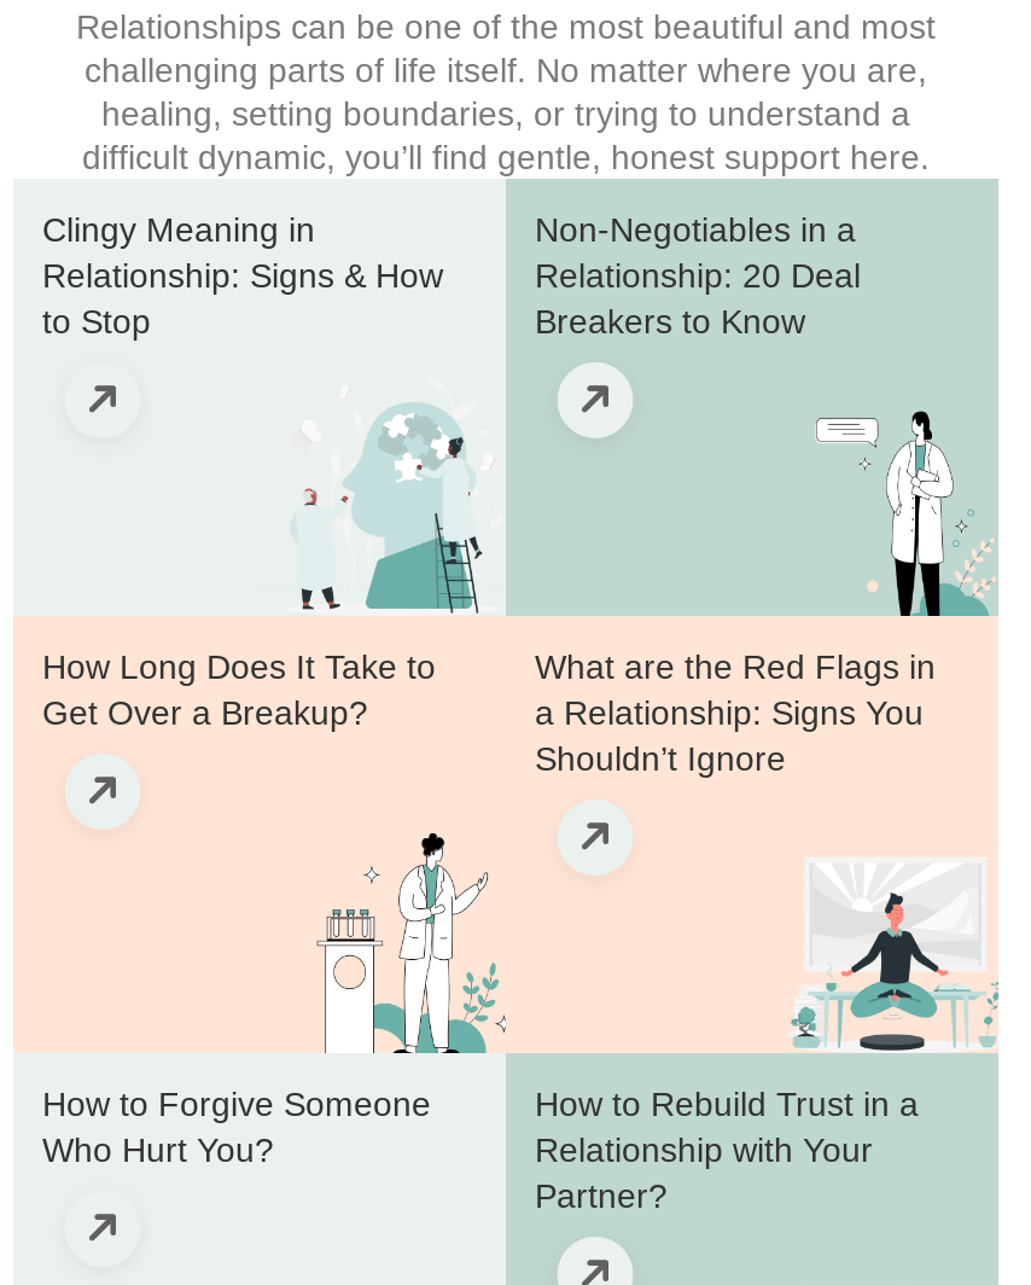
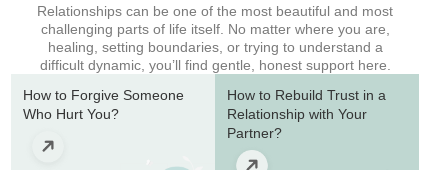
[42,209,443,340] Clingy Meaning in | Relationship: Signs & How | to Stop -> none
[535,209,861,340] Non-Negotiables in a | Relationship: 20 Deal | Breakers to Know -> none
[13,382,998,1056] [image] | How Long Does It Take to | Get Over a Breakup? -> none
[535,646,936,777] What are the Red Flags in | a Relationship: Signs You | Shouldn’t Ignore -> none

